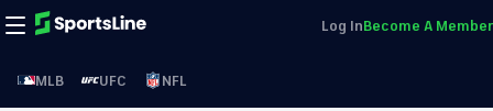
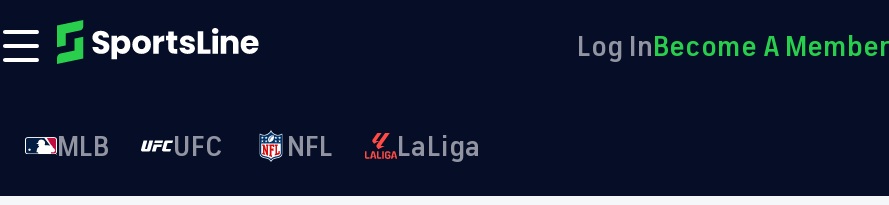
none -> [397,129,481,163] LaLiga

